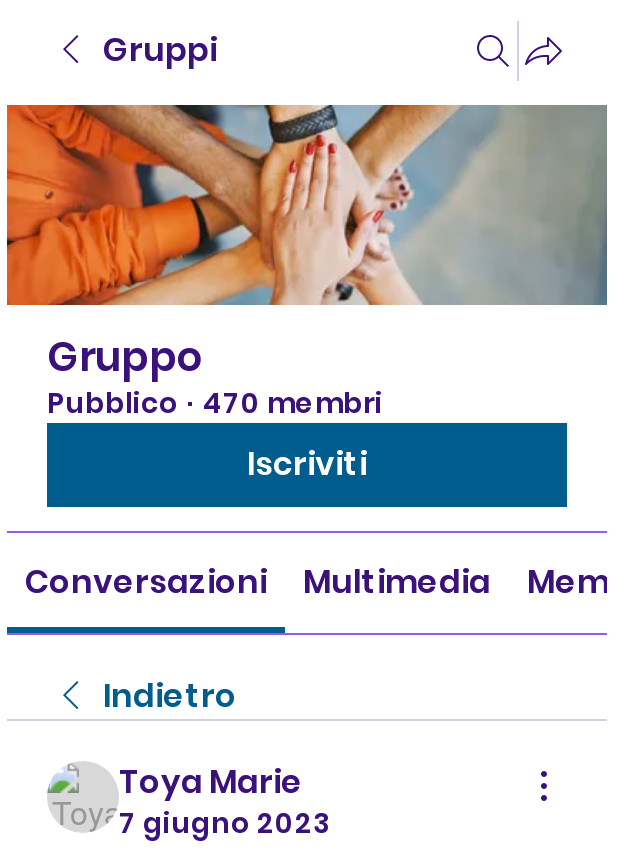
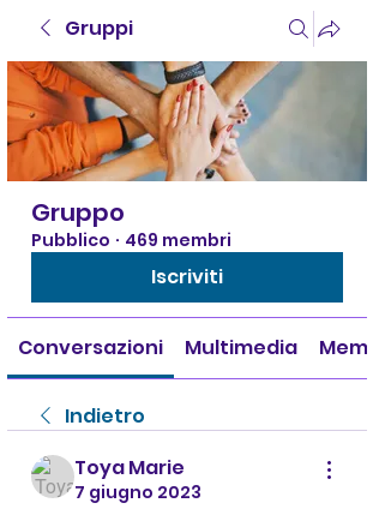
[47,383,383,423] Pubblico · 470 membri -> [31,228,231,252] Pubblico · 469 membri

